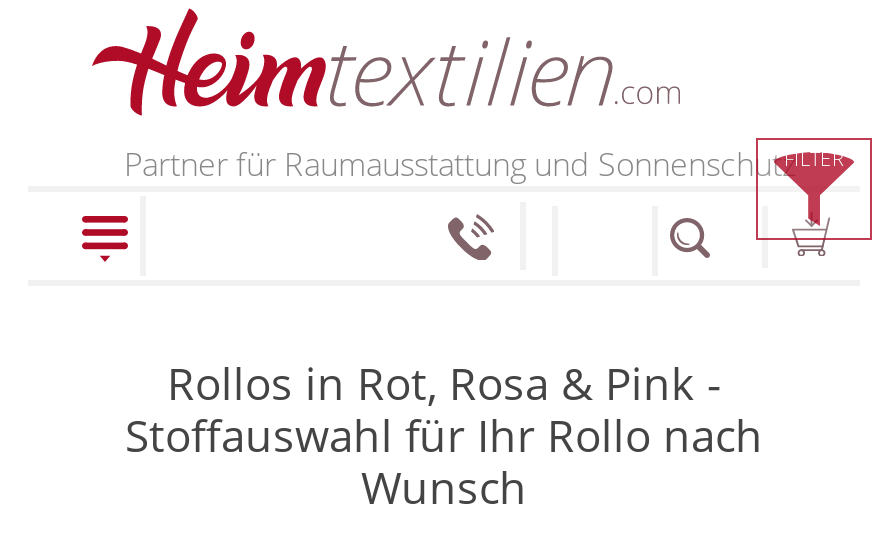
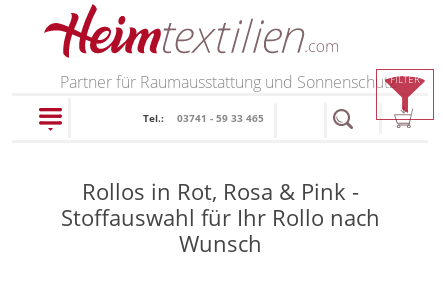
none -> [143,111,264,125] Tel.: | 03741 - 59 33 465

